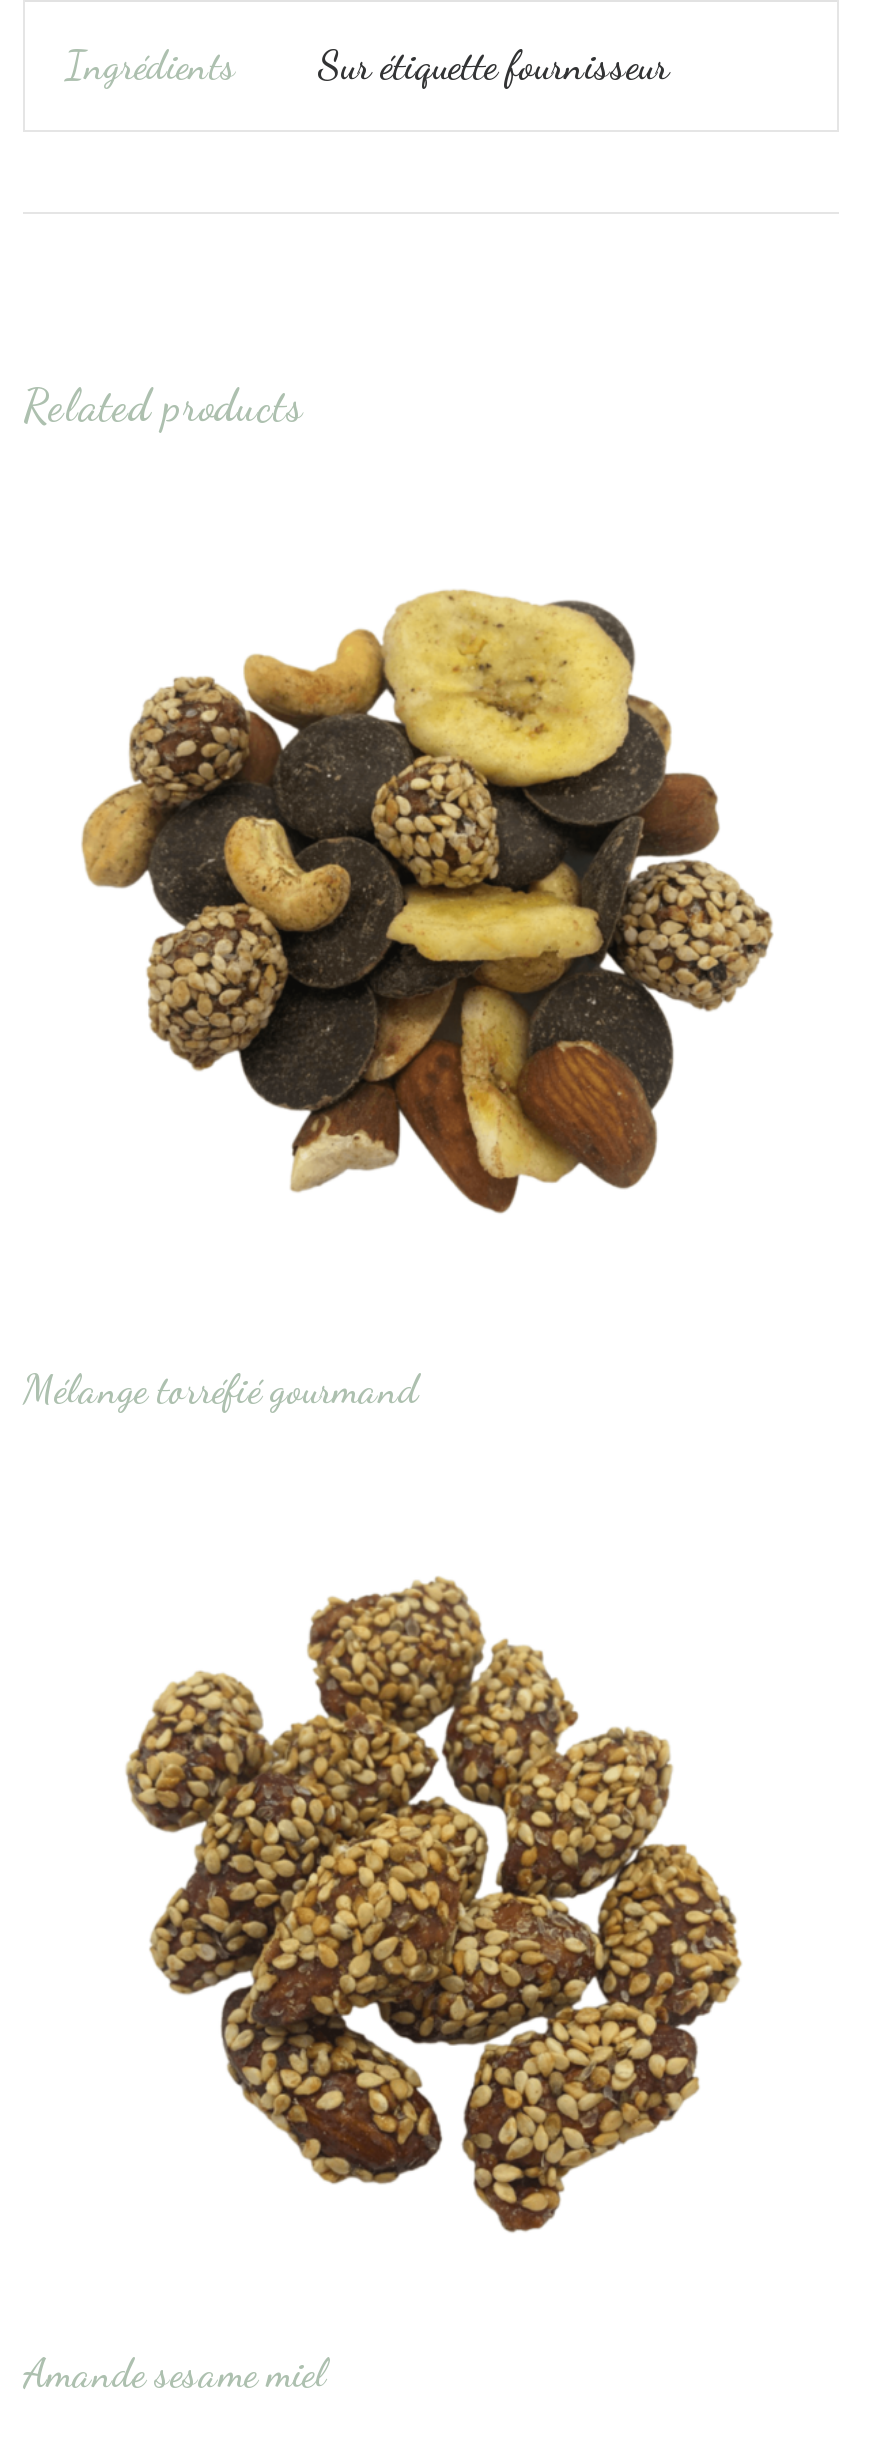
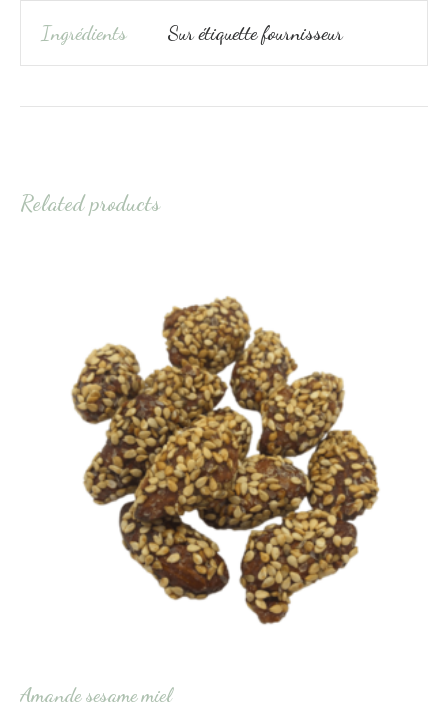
[81,588,773,1214] [image] -> none
[23,1366,419,1414] Mélange torréfié gourmand -> none

